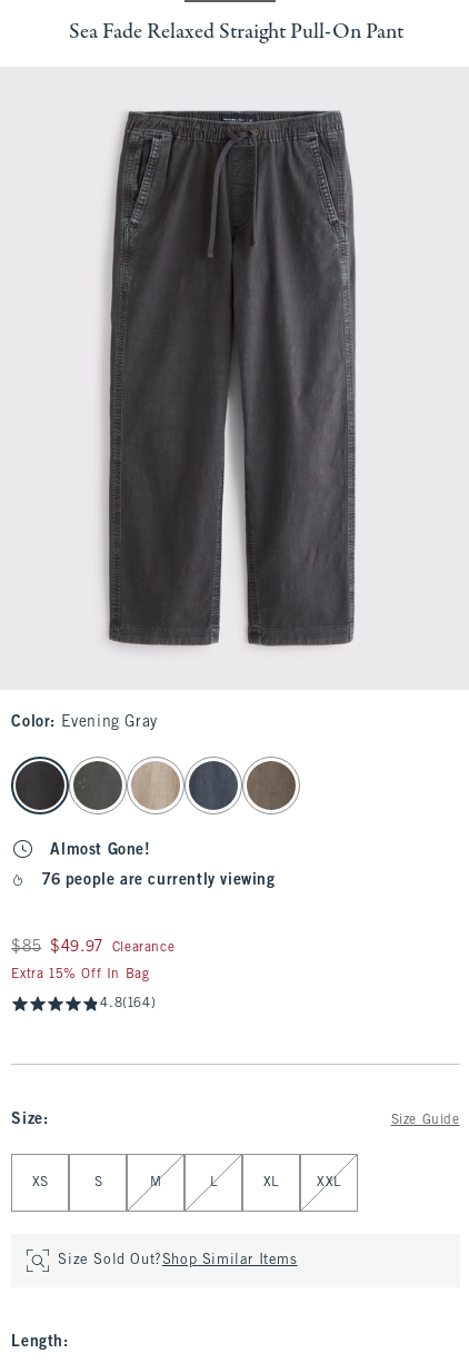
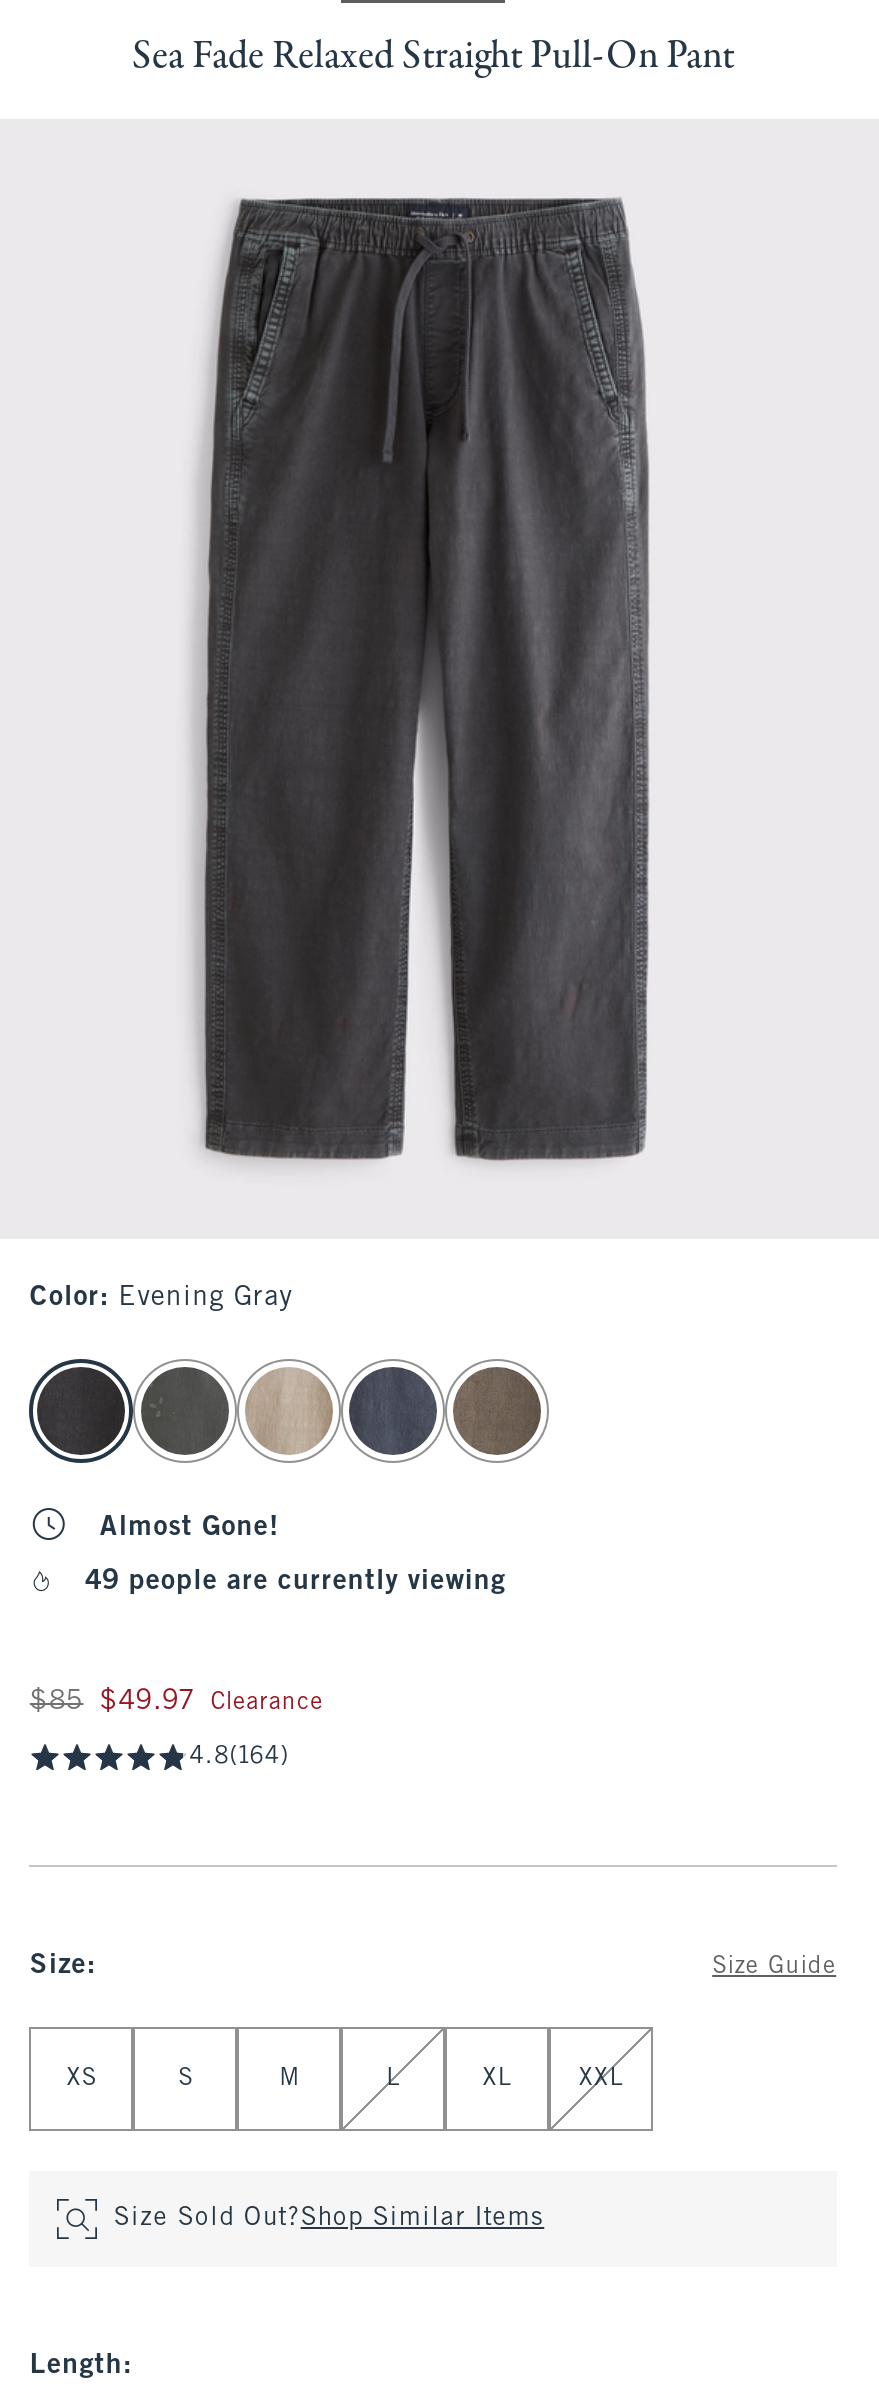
[42,873,275,888] 76 people are currently viewing -> [85,1569,506,1595] 49 people are currently viewing
[12,968,149,981] Extra 15% Off In Bag -> none

